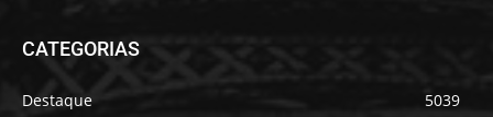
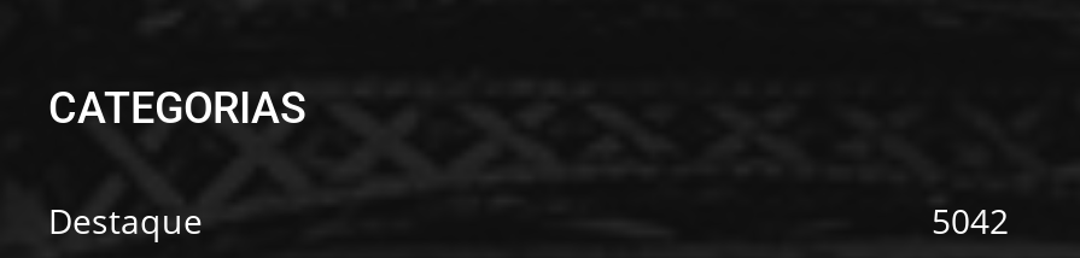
[425,90,460,111] 5039 -> [932,199,1009,244] 5042

